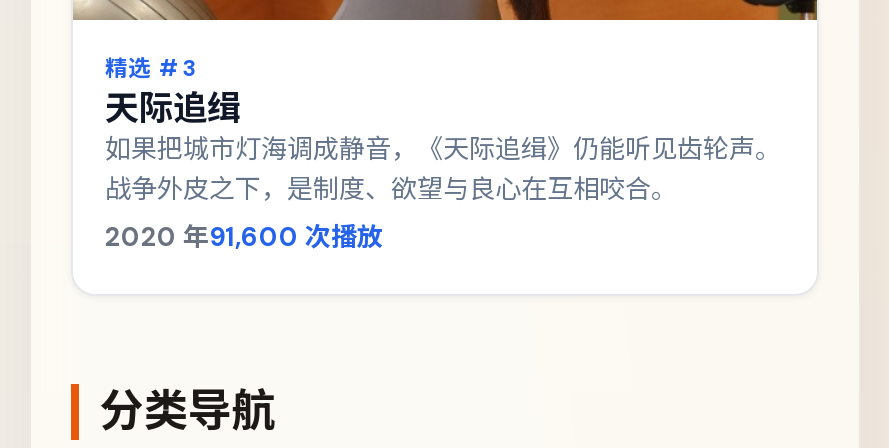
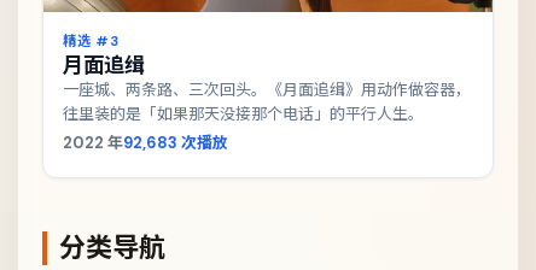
[105,86,781,254] 天际追缉 | 如果把城市灯海调成静音，《天际追缉》仍能听见齿轮声。 | 战争外皮之下，是制度、欲望与良心在互相咬合。 | 2020年91,600次播放 -> [63,52,471,153] 月面追缉 | 一座城、两条路、三次回头。《月面追缉》用动作做容器， | 往里装的是「如果那天没接那个电话」的平行人生。 | 2022年92,683次播放

